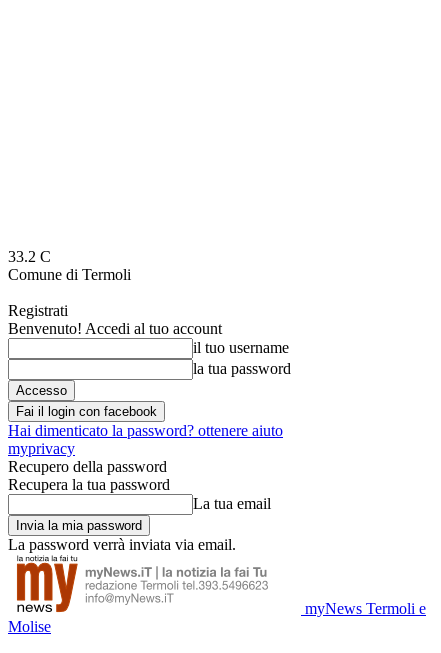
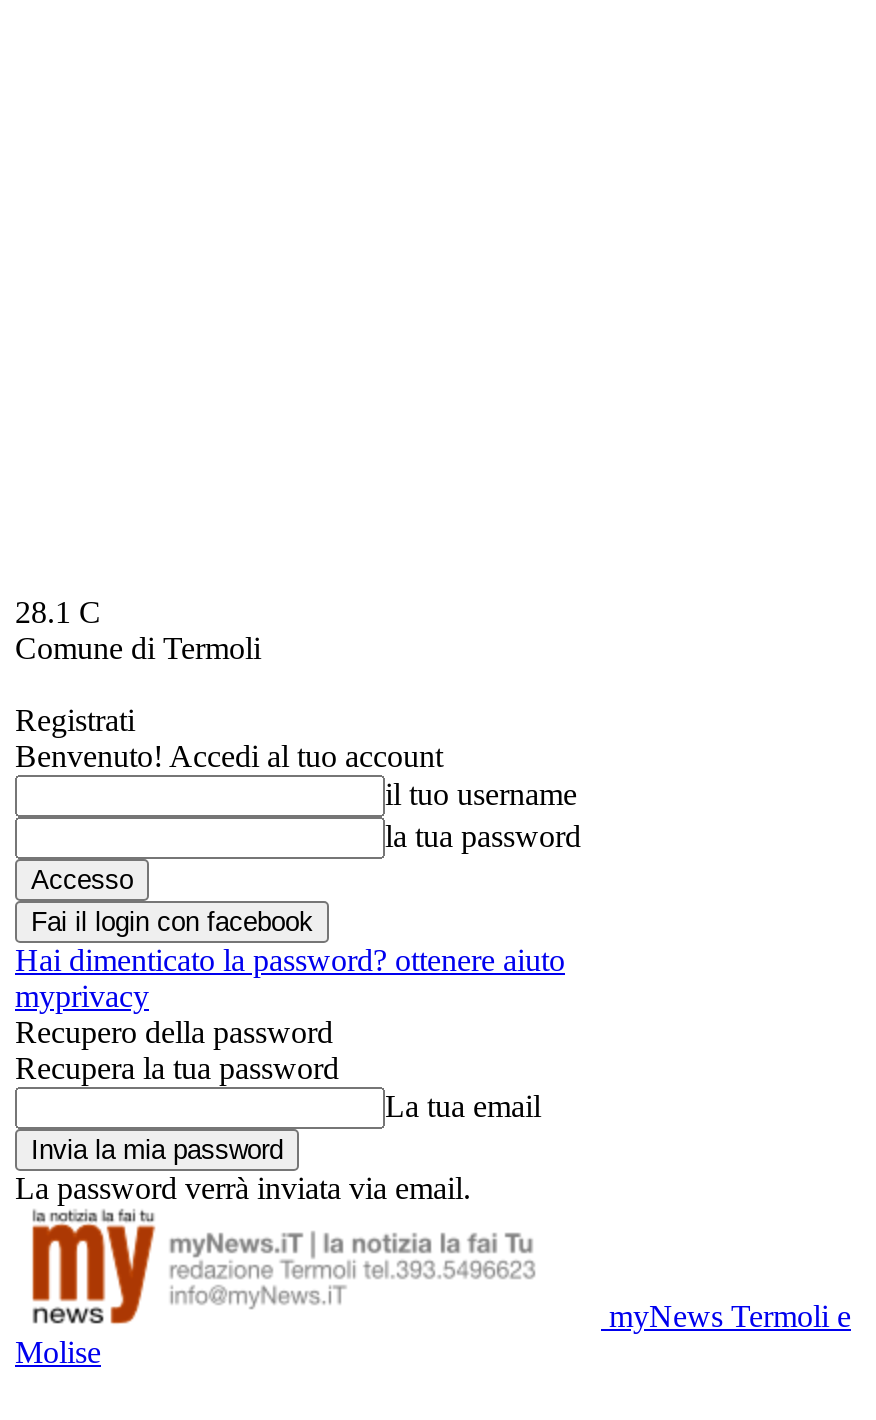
[8,248,51,265] 33.2 C -> [15,595,101,629] 28.1 C

